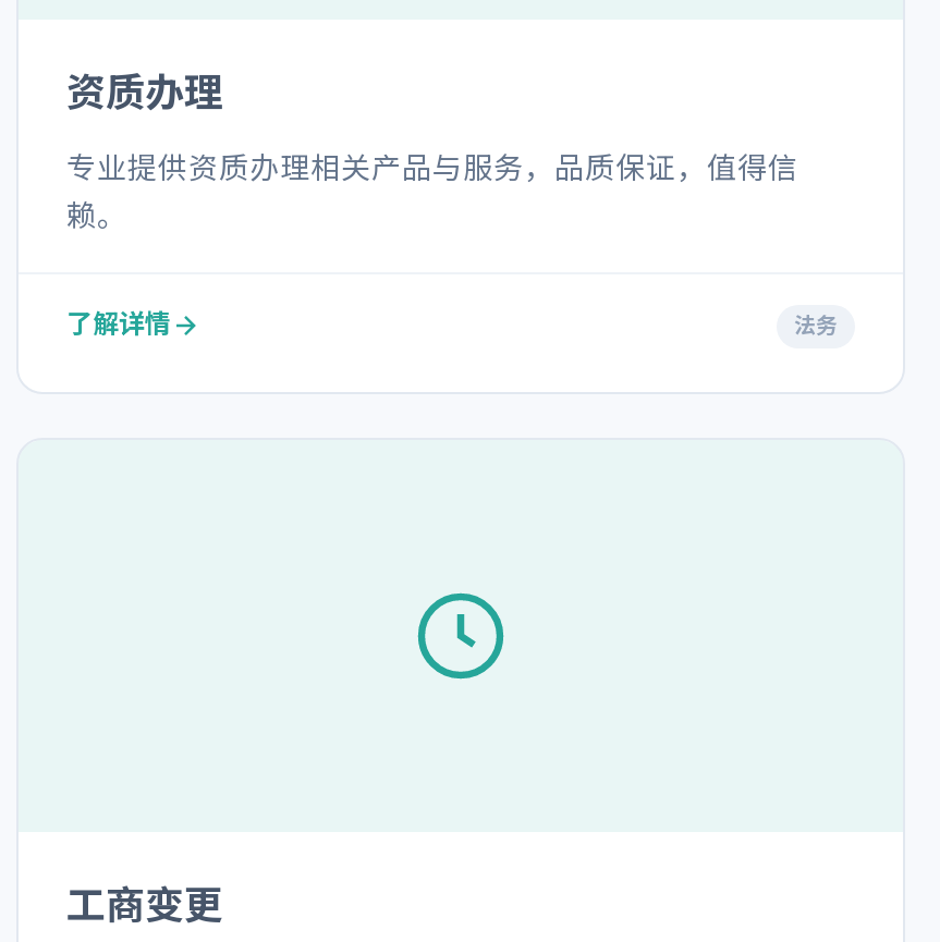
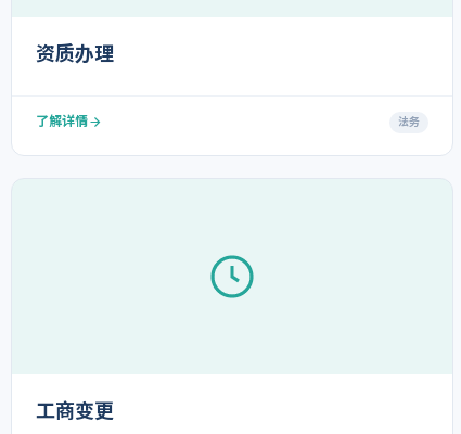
[66,147,798,236] 专业提供资质办理相关产品与服务，品质保证，值得信 | 赖。 -> none

